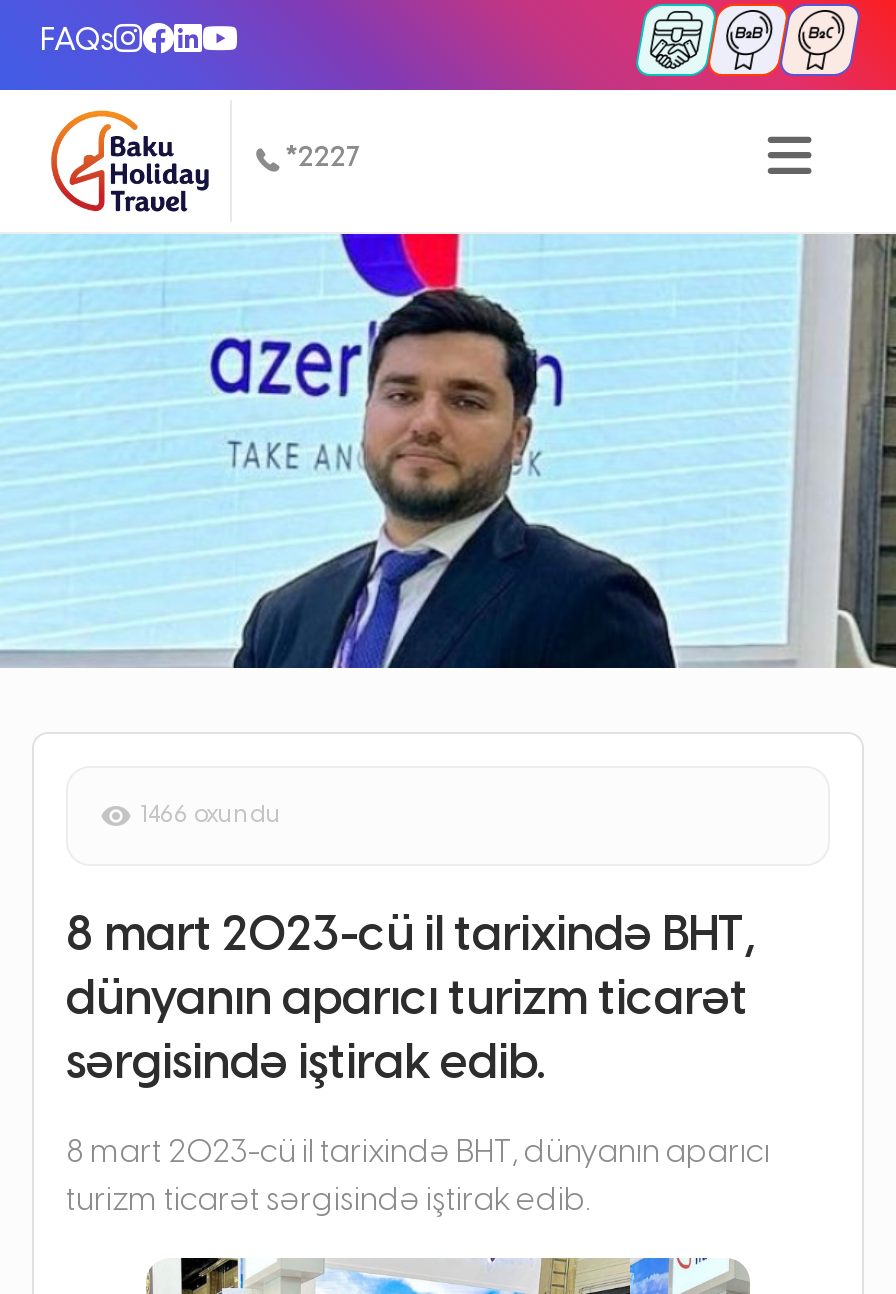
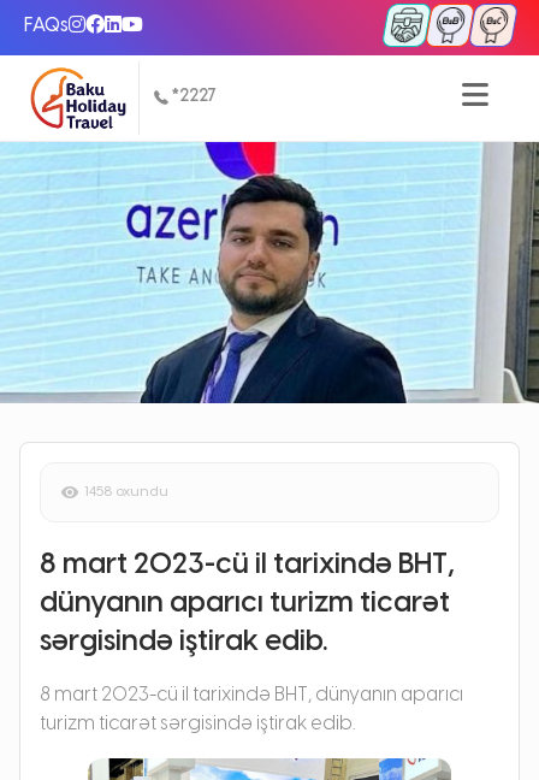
[140,802,282,828] 1466 oxundu -> [84,484,168,500] 1458 oxundu

